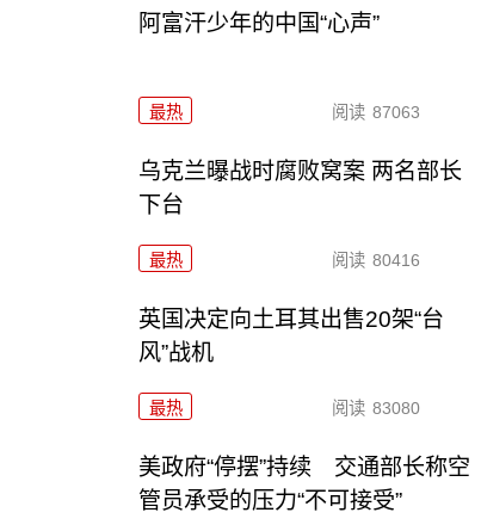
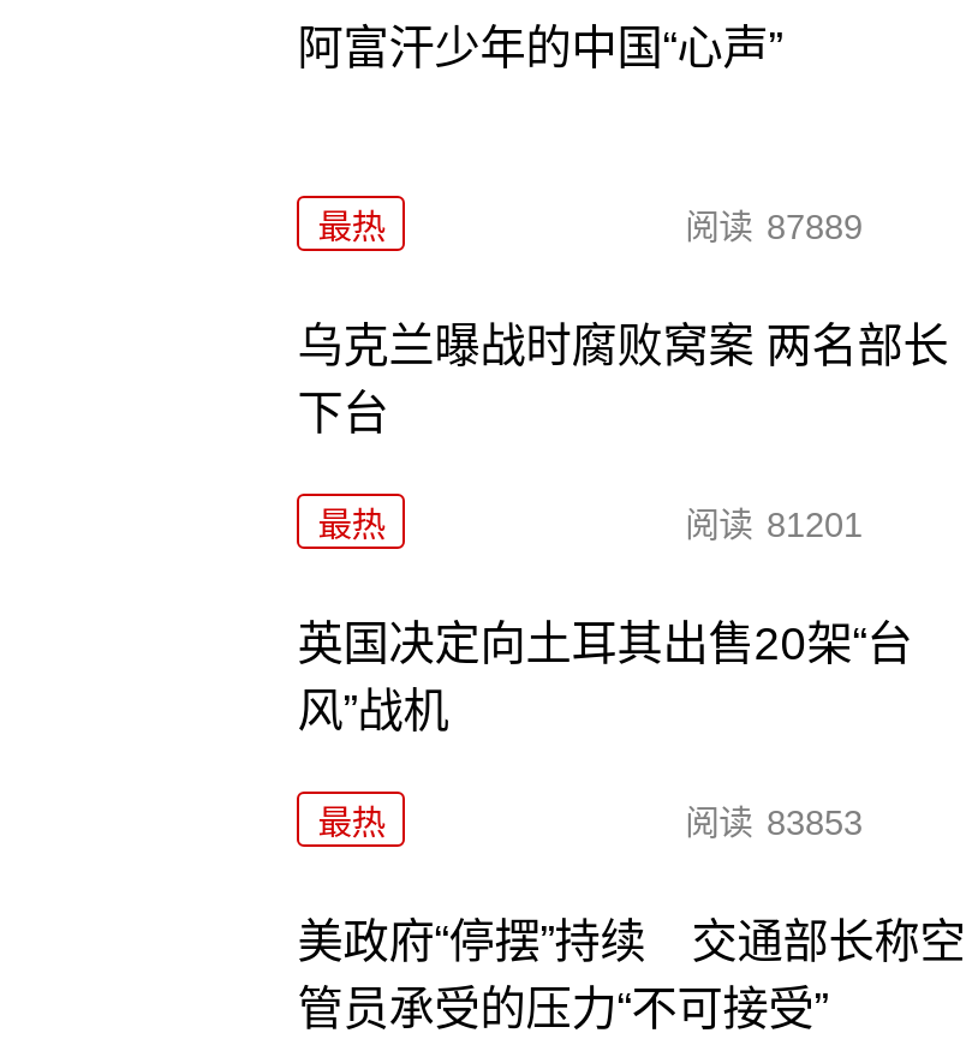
[331,103,420,122] 阅读 87063 -> [685,208,863,246] 阅读 87889
[331,251,420,270] 阅读 80416 -> [685,506,863,544] 阅读 81201
[331,398,420,418] 阅读 83080 -> [685,803,863,842] 阅读 83853

